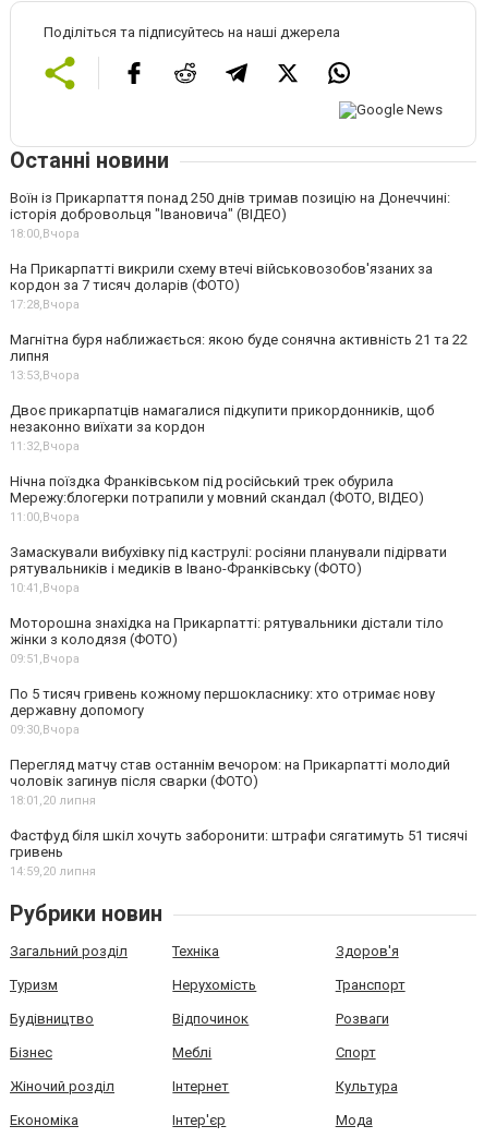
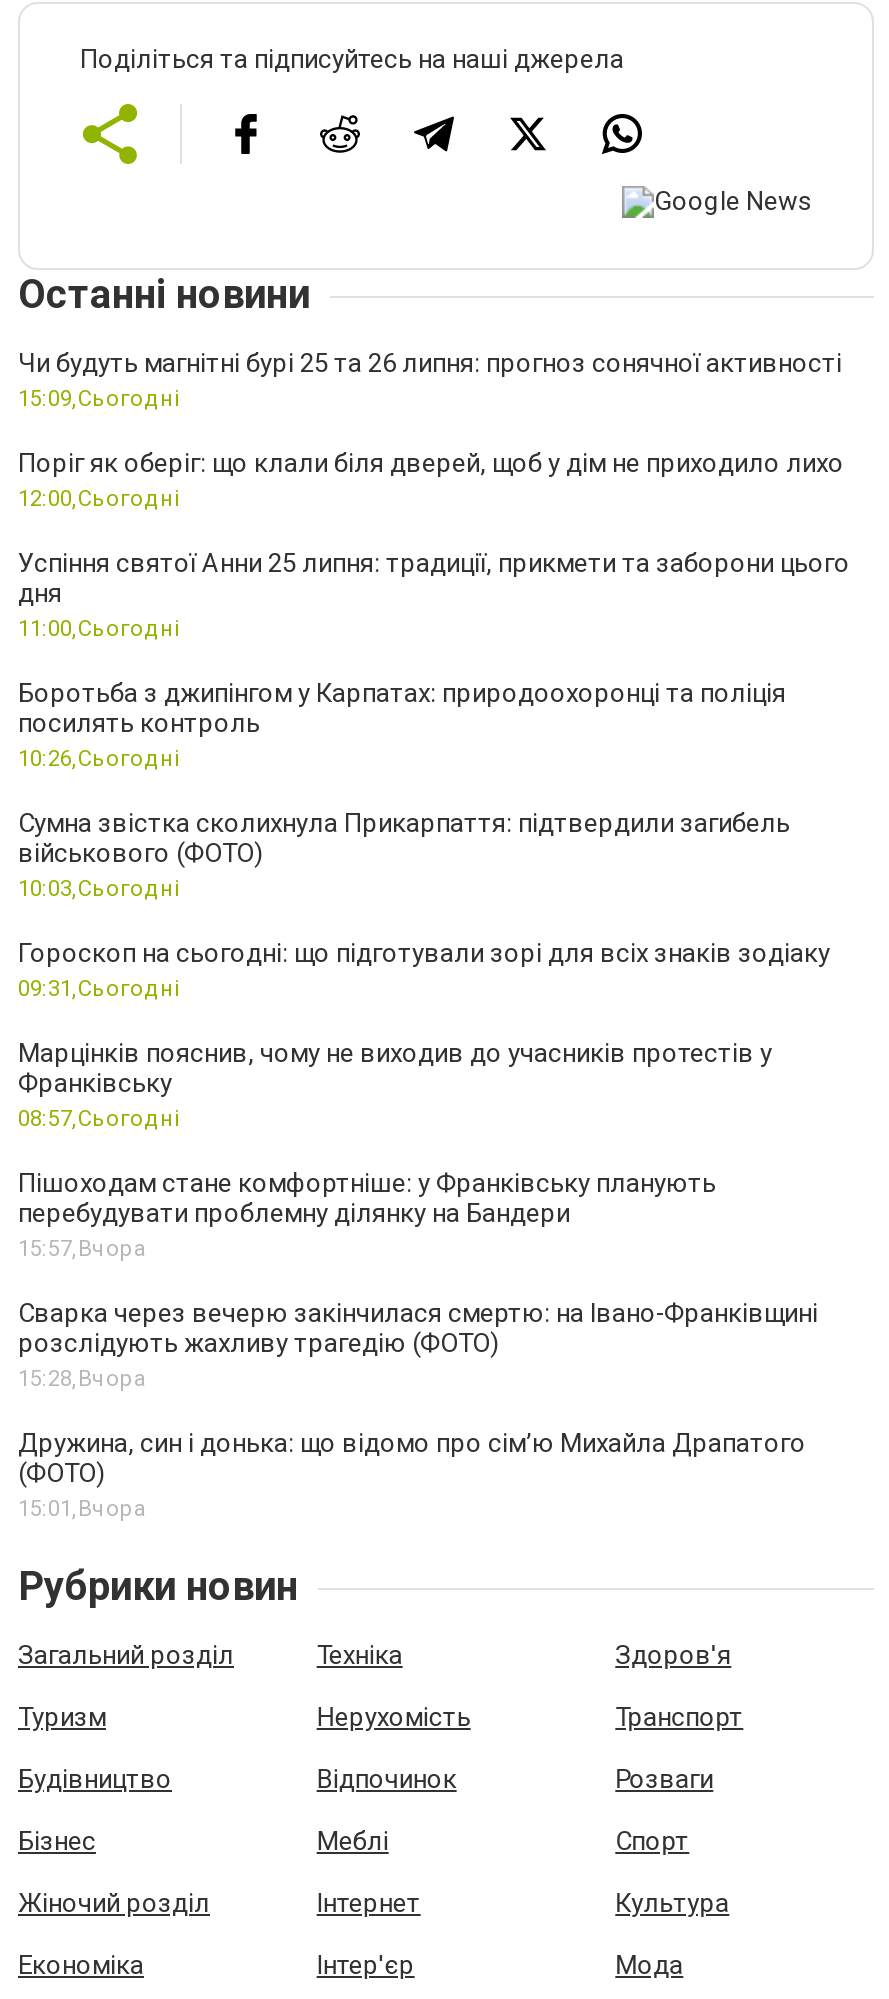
[10,189,450,240] Воїн із Прикарпаття понад 250 днів тримав позицію на Донеччині: | історія добровольця "Івановича" (ВІДЕО) | 18:00,Вчора -> [18,347,842,411] Чи будуть магнітні бурі 25 та 26 липня: прогноз сонячної активності | 15:09,Сьогодні
[10,260,433,311] На Прикарпатті викрили схему втечі військовозобов'язаних за | кордон за 7 тисяч доларів (ФОТО) | 17:28,Вчора -> [18,447,844,511] Поріг як оберіг: що клали біля дверей, щоб у дім не приходило лихо | 12:00,Сьогодні
[10,331,468,382] Магнітна буря наближається: якою буде сонячна активність 21 та 22 | липня | 13:53,Вчора -> [18,547,850,641] Успіння святої Анни 25 липня: традиції, прикмети та заборони цього | дня | 11:00,Сьогодні
[10,402,434,453] Двоє прикарпатців намагалися підкупити прикордонників, щоб | незаконно виїхати за кордон | 11:32,Вчора -> [18,677,786,771] Боротьба з джипінгом у Карпатах: природоохоронці та поліція | посилять контроль | 10:26,Сьогодні
[10,473,424,524] Нічна поїздка Франківськом під російський трек обурила | Мережу:блогерки потрапили у мовний скандал (ФОТО, ВІДЕО) | 11:00,Вчора -> [18,807,790,901] Сумна звістка сколихнула Прикарпаття: підтвердили загибель | військового (ФОТО) | 10:03,Сьогодні
[10,543,447,595] Замаскували вибухівку під каструлі: росіяни планували підірвати | рятувальників і медиків в Івано-Франківську (ФОТО) | 10:41, Вчора -> [18,937,830,1001] Гороскоп на сьогодні: що підготували зорі для всіх знаків зодіаку | 09:31, Сьогодні
[10,614,444,666] Моторошна знахідка на Прикарпатті: рятувальники дістали тіло | жінки з колодязя (ФОТО) | 09:51,Вчора -> [18,1037,772,1131] Марцінків пояснив, чому не виходив до учасників протестів у | Франківську | 08:57,Сьогодні
[10,685,435,736] По 5 тисяч гривень кожному першокласнику: хто отримає нову | державну допомогу | 09:30, Вчора -> [18,1167,716,1261] Пішоходам стане комфортніше: у Франківську планують | перебудувати проблемну ділянку на Бандери | 15:57, Вчора
[10,756,450,807] Перегляд матчу став останнім вечором: на Прикарпатті молодий | чоловік загинув після сварки (ФОТО) | 18:01, 20 липня -> [18,1297,818,1391] Сварка через вечерю закінчилася смертю: на Івано-Франківщині | розслідують жахливу трагедію (ФОТО) | 15:28, Вчора
[10,827,468,878] Фастфуд біля шкіл хочуть заборонити: штрафи сягатимуть 51 тисячі | гривень | 14:59, 20 липня -> [18,1427,806,1521] Дружина, син і донька: що відомо про сім’ю Михайла Драпатого | (ФОТО) | 15:01, Вчора

